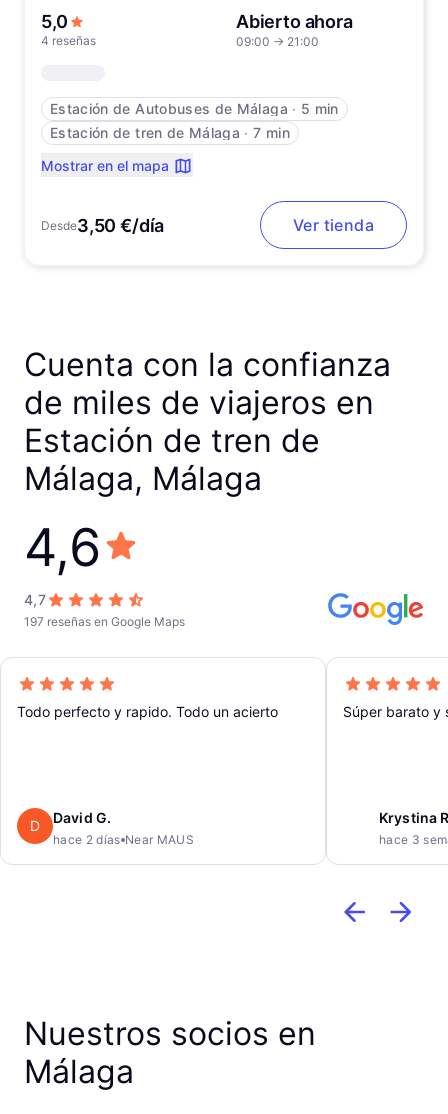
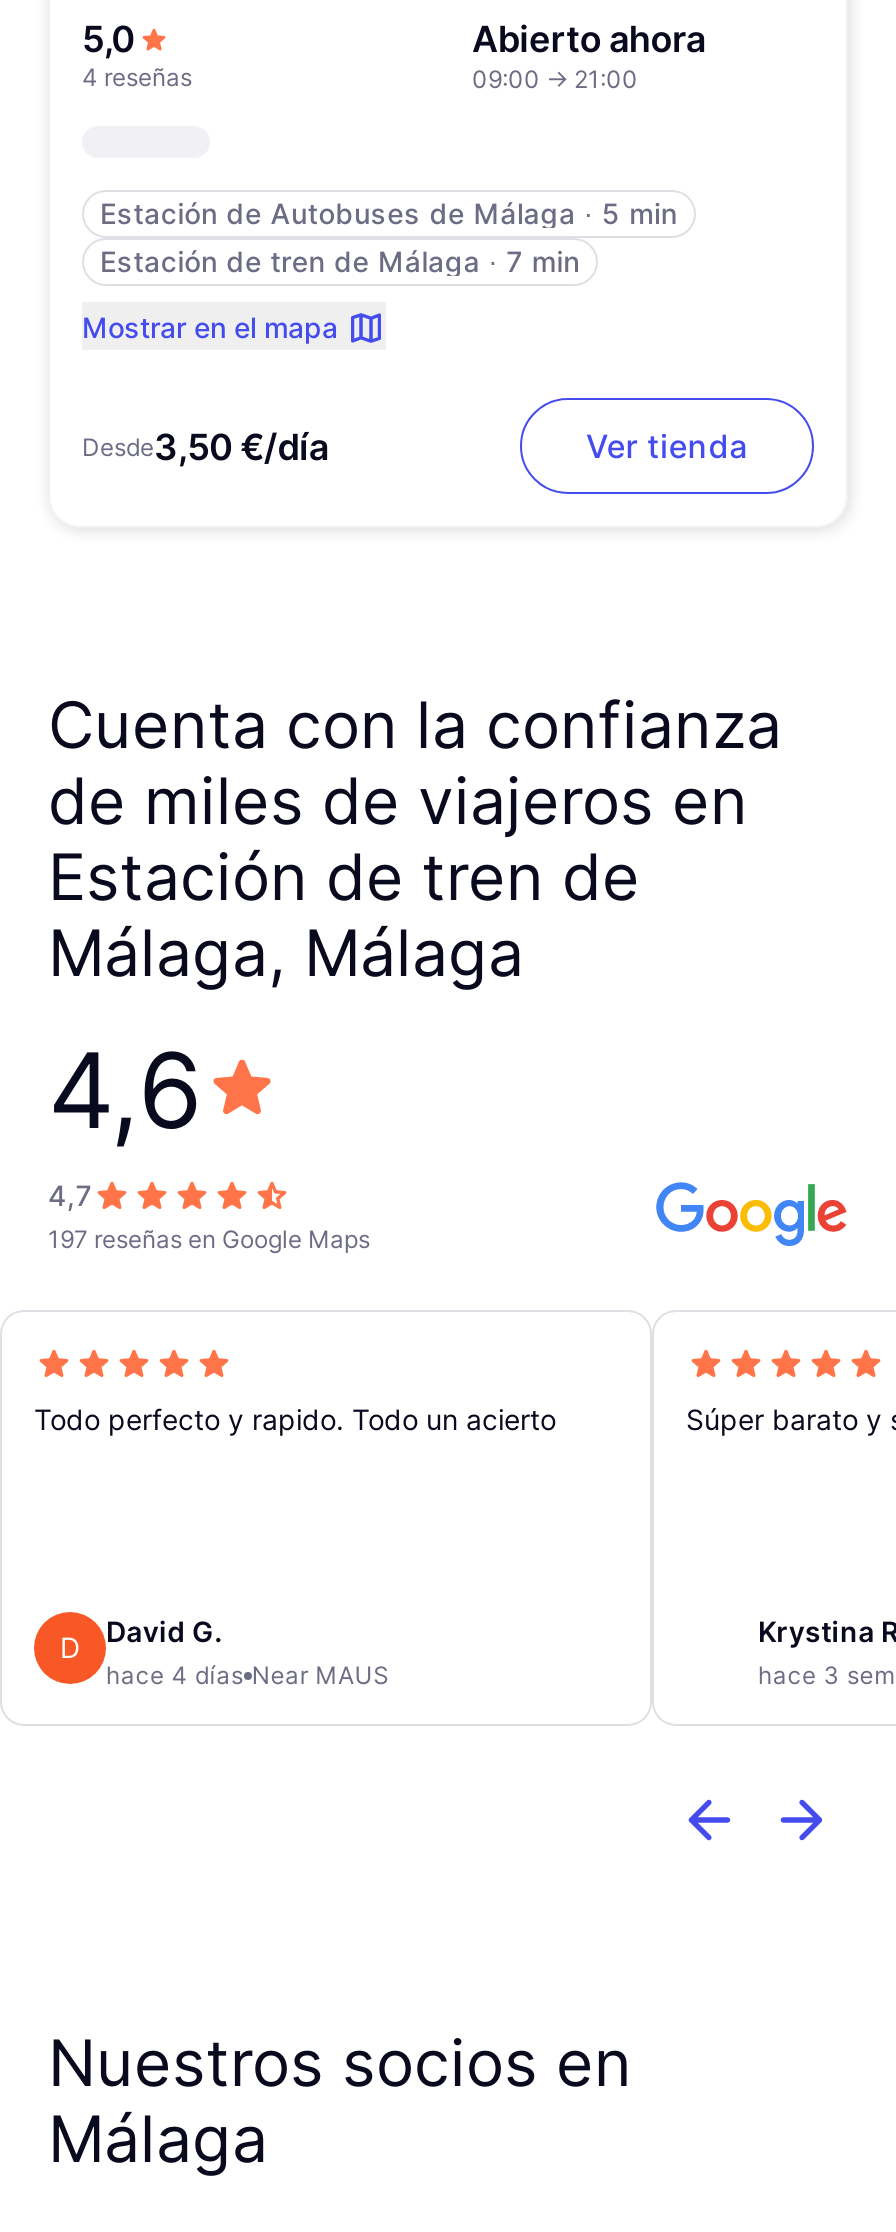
[53,832,194,847] hace 2 días Near MAUS -> [106,1660,390,1690] hace 4 días Near MAUS

